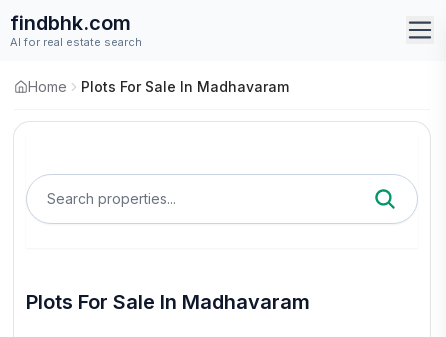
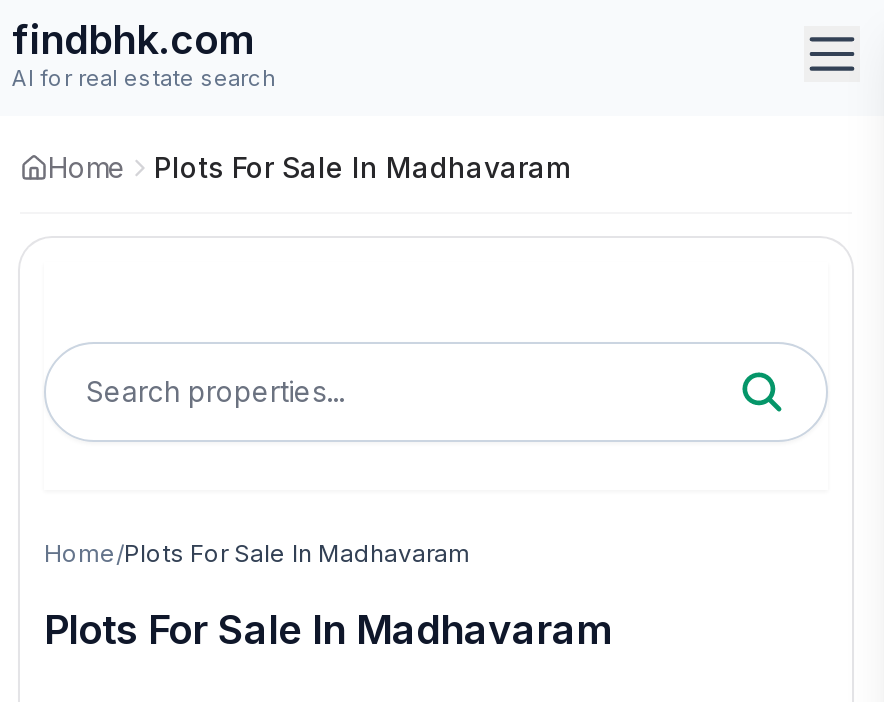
none -> [44,538,470,568] Home/Plots For Sale In Madhavaram

